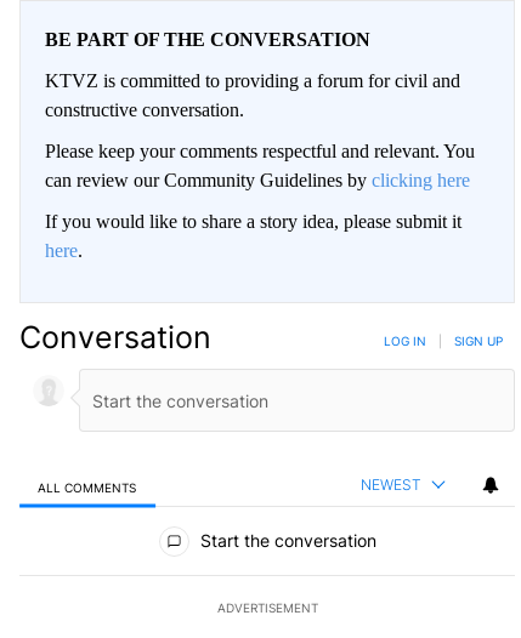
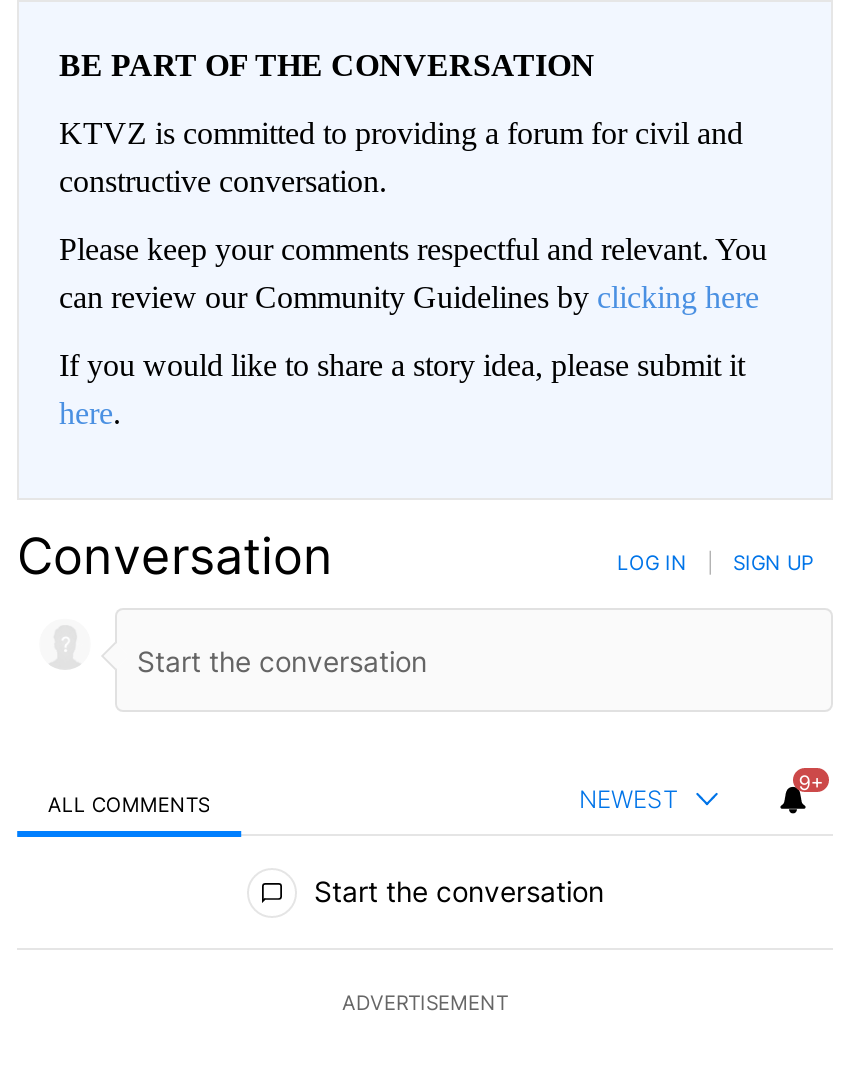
none -> [798,770,824,794] 9+

